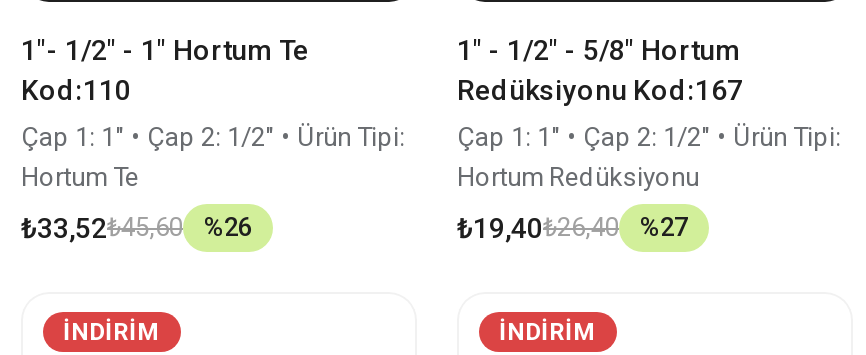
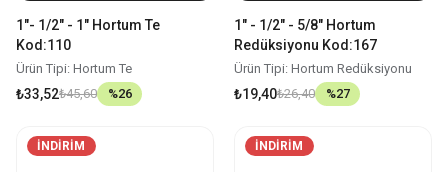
[21,121,405,191] Çap 1: 1" • Çap 2: 1/2" • Ürün Tipi: | Hortum Te -> [16,60,132,75] Ürün Tipi: Hortum Te
[457,121,841,191] Çap 1: 1" • Çap 2: 1/2" • Ürün Tipi: | Hortum Redüksiyonu -> [234,60,412,75] Ürün Tipi: Hortum Redüksiyonu

